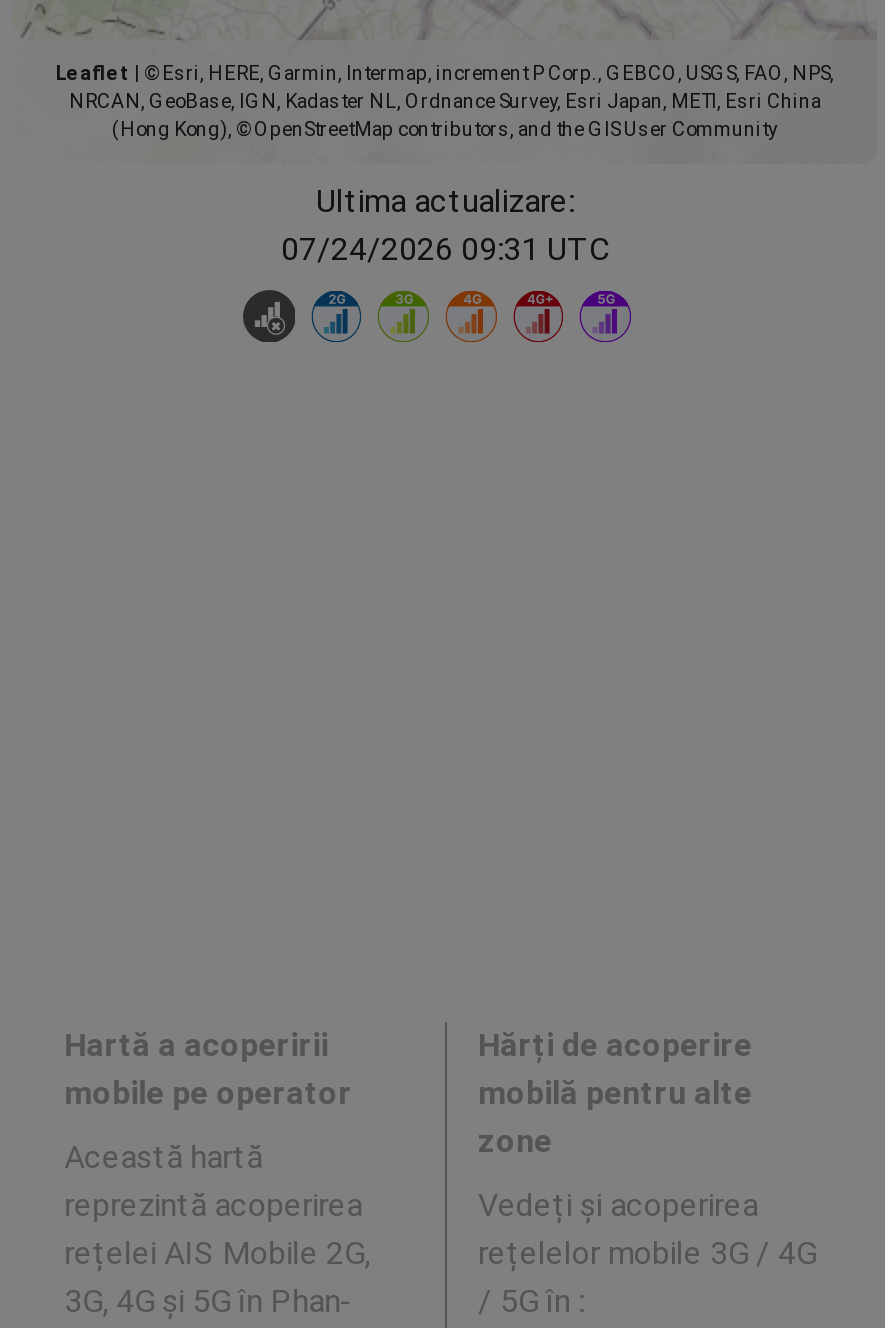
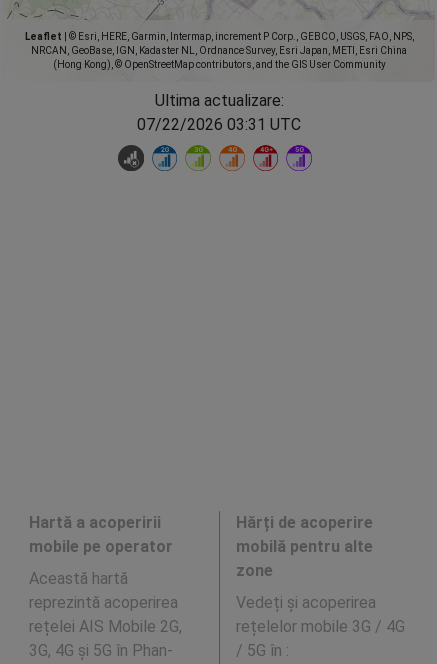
[281,231,609,269] 07/24/2026 09:31 UTC -> [137,115,301,134] 07/22/2026 03:31 UTC

